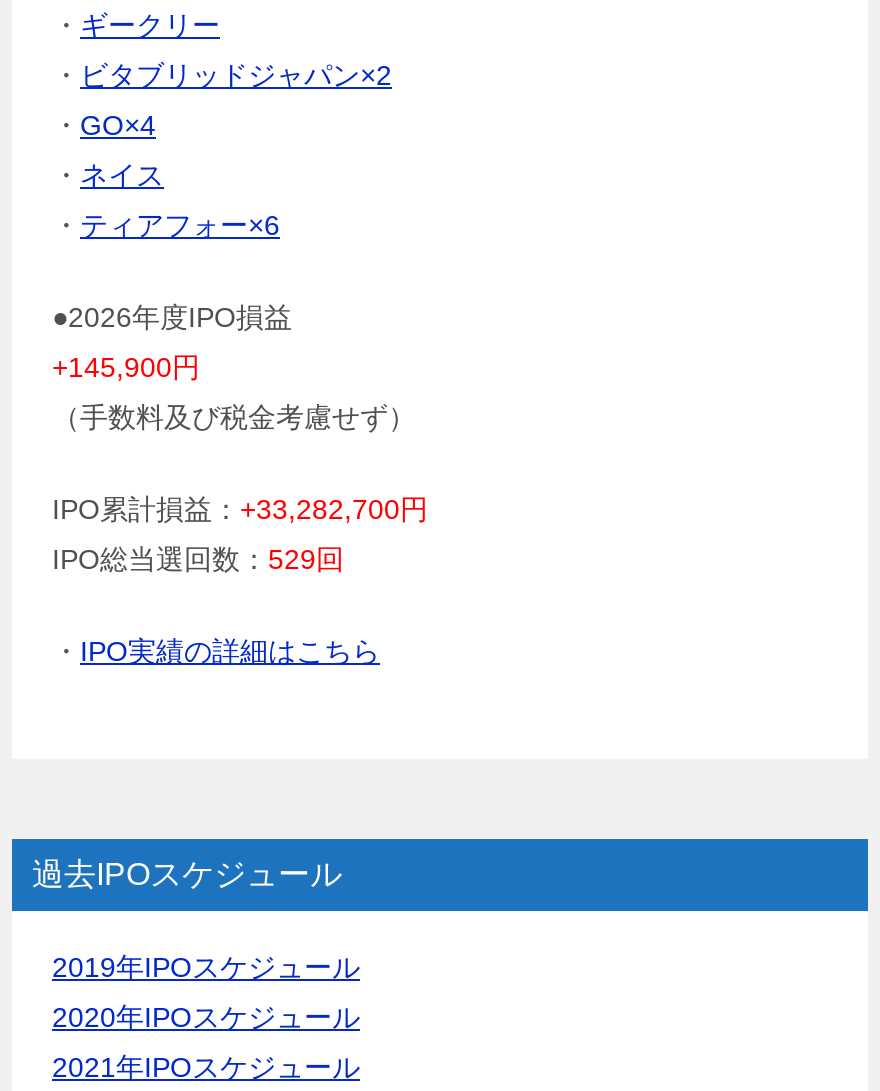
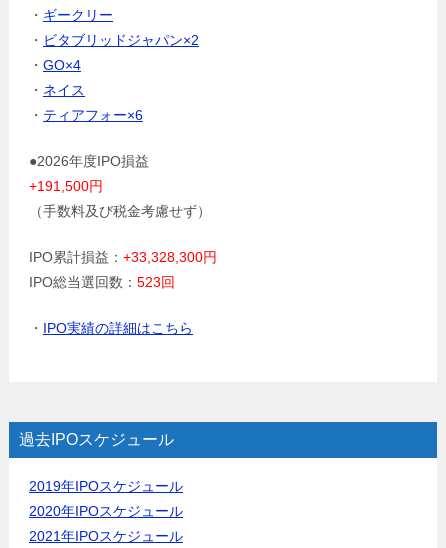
[52,351,200,383] +145,900円 -> [29,178,103,194] +191,500円
[52,493,428,525] IPO累計損益：+33,282,700円 -> [29,249,217,265] IPO累計損益：+33,328,300円
[52,543,344,575] IPO総当選回数：529回 -> [29,274,175,290] IPO総当選回数：523回

